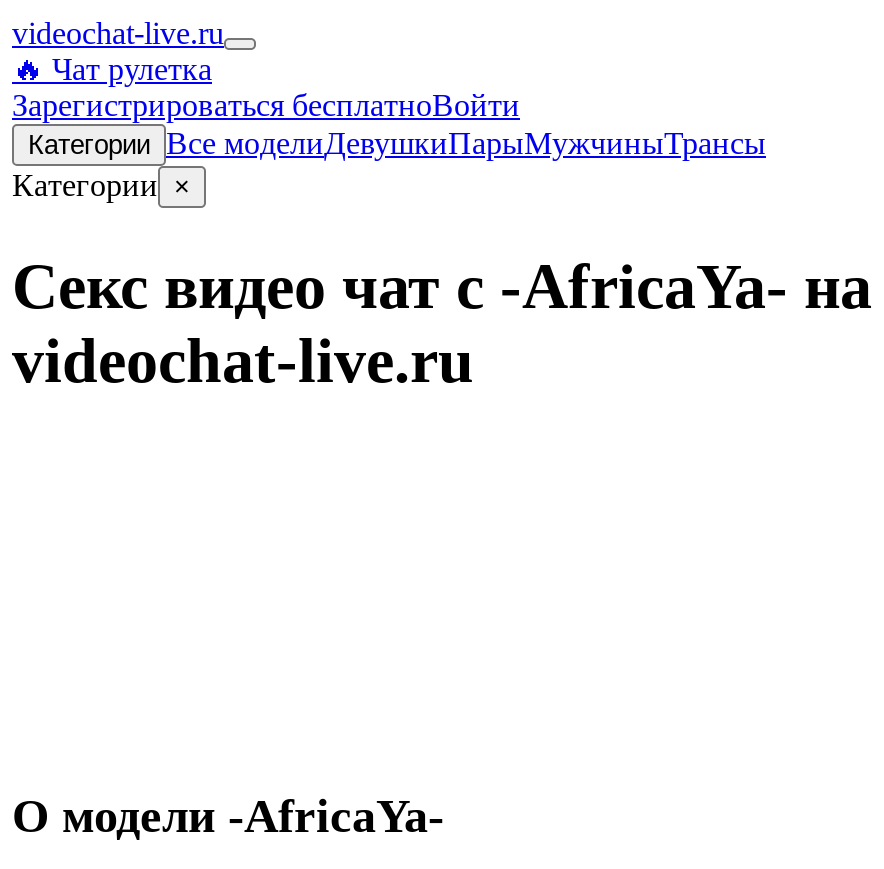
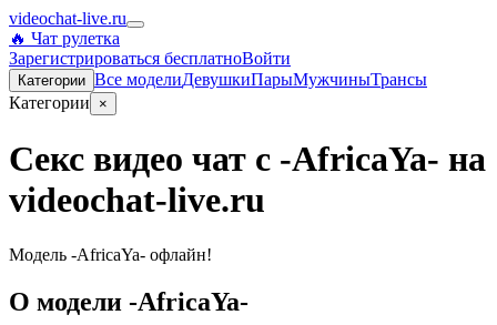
none -> [9,245,212,264] Модель -AfricaYa- офлайн!

